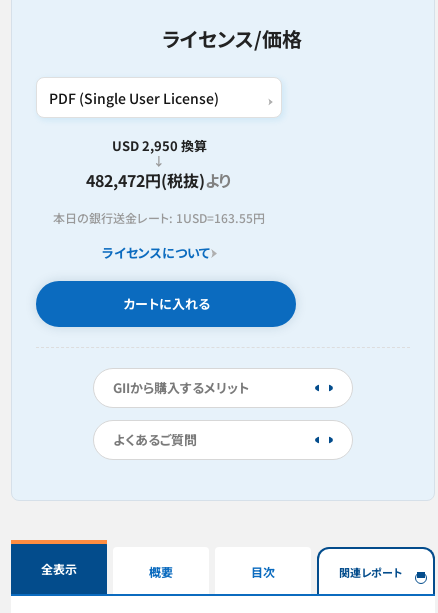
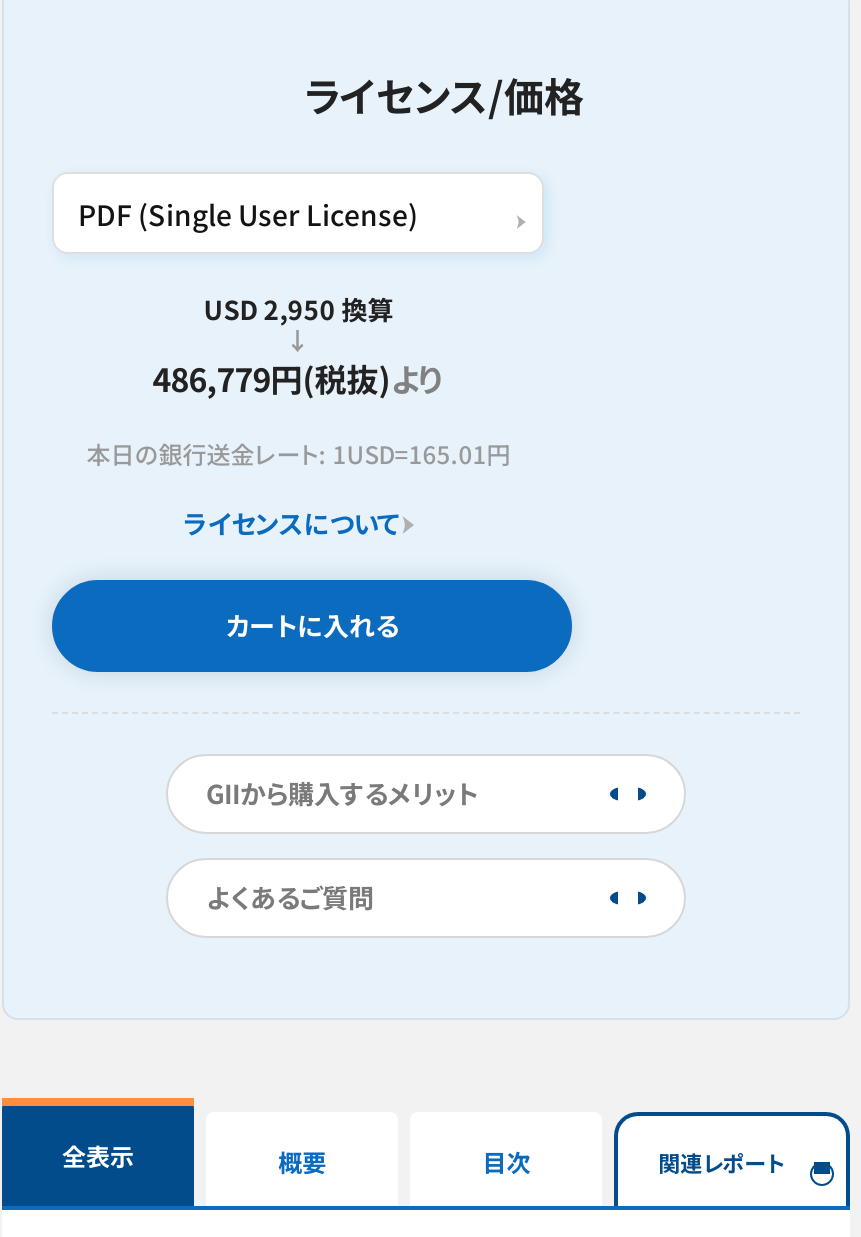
[86,168,232,192] 482,472円(税抜)より -> [152,354,444,402] 486,779円(税抜)より
[53,209,265,226] 本日の銀行送金レート: 1USD=163.55円 -> [86,436,510,470] 本日の銀行送金レート: 1USD=165.01円

